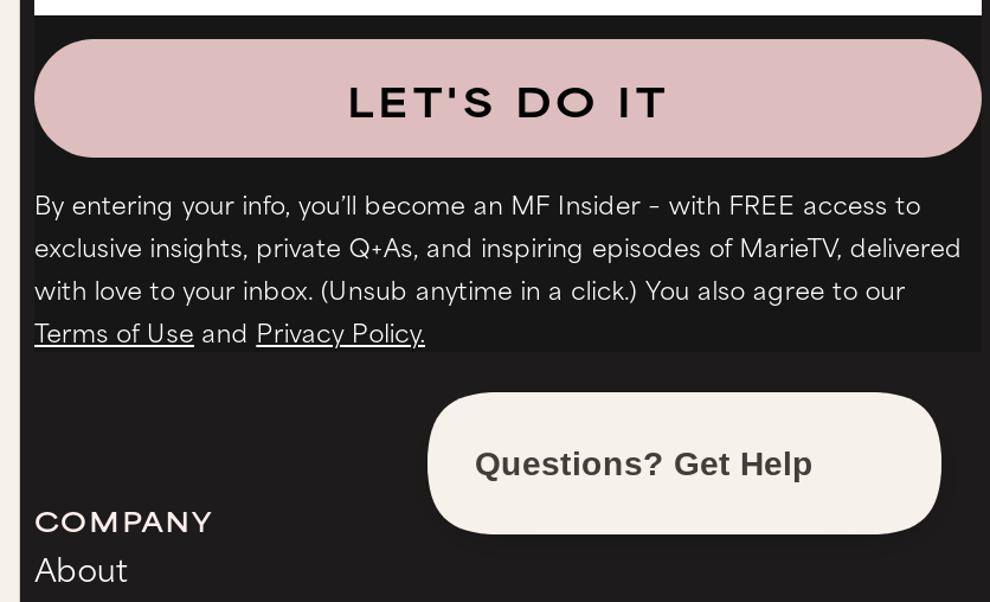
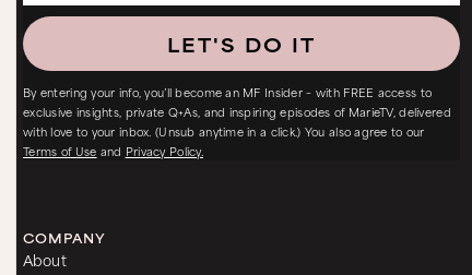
[425,389,944,538] [image] -> none

